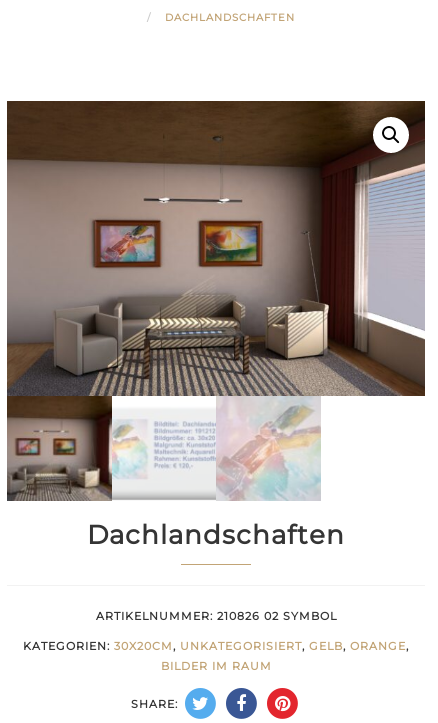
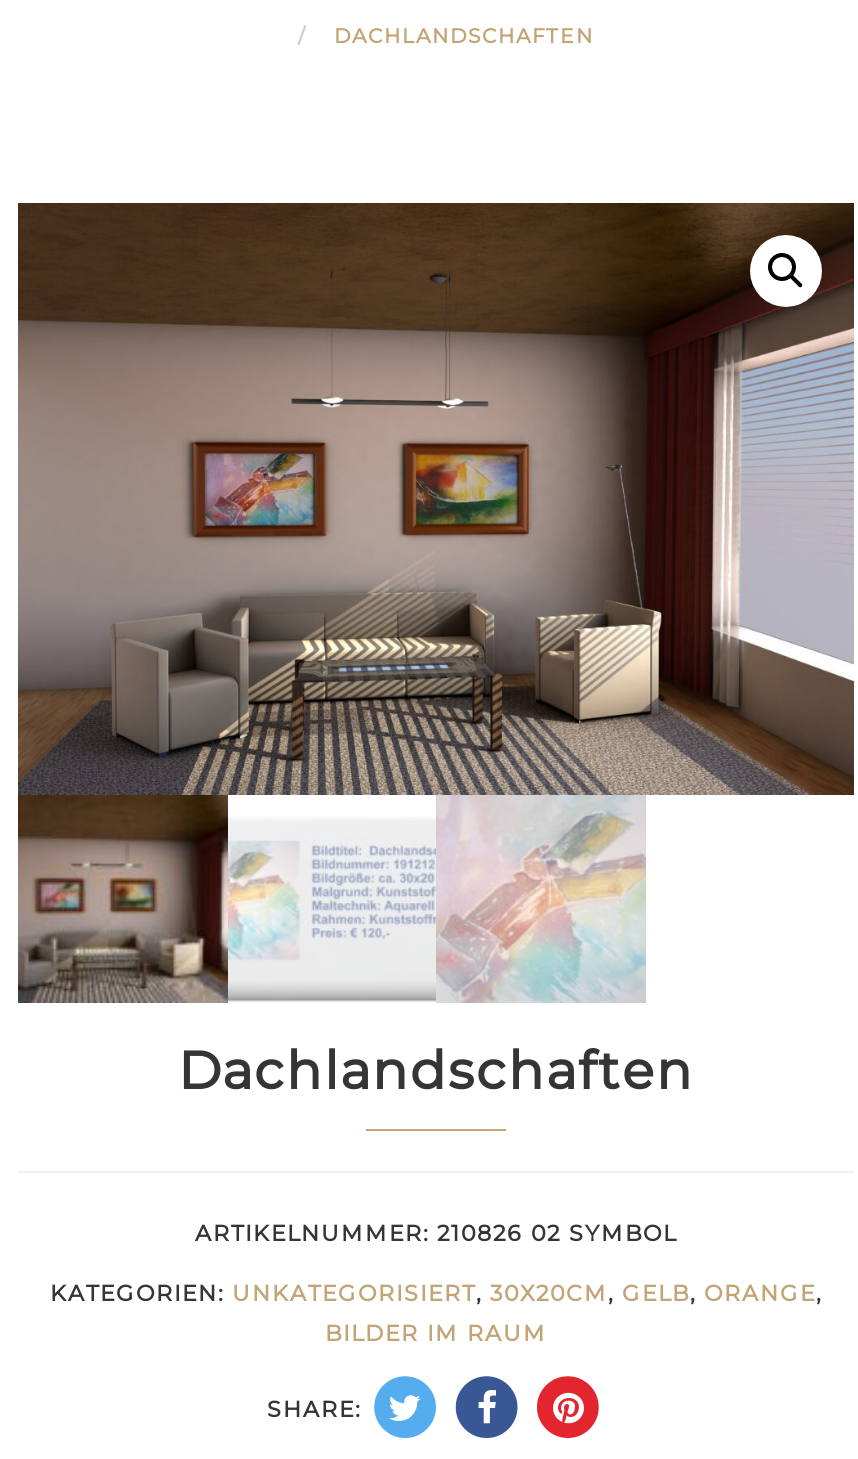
[23,639,409,653] KATEGORIEN: 30X20CM, UNKATEGORISIERT, GELB, ORANGE, -> [50,1279,822,1307] KATEGORIEN: UNKATEGORISIERT, 30X20CM, GELB, ORANGE,

